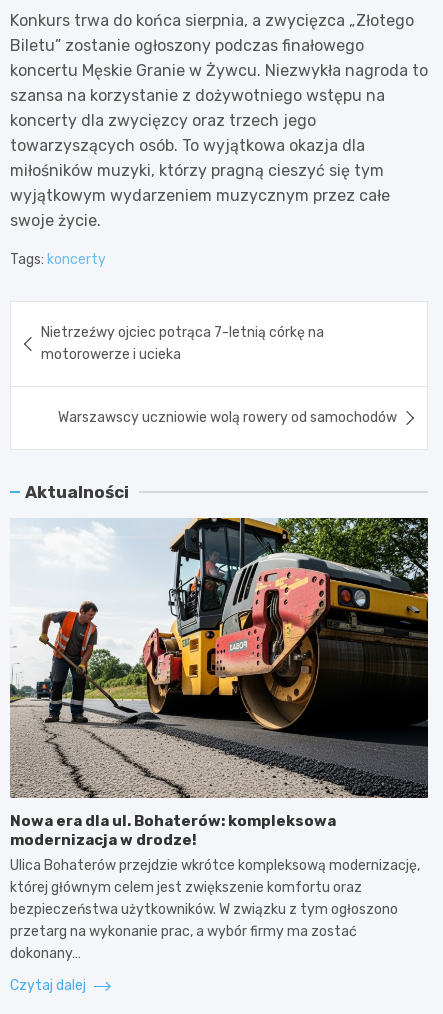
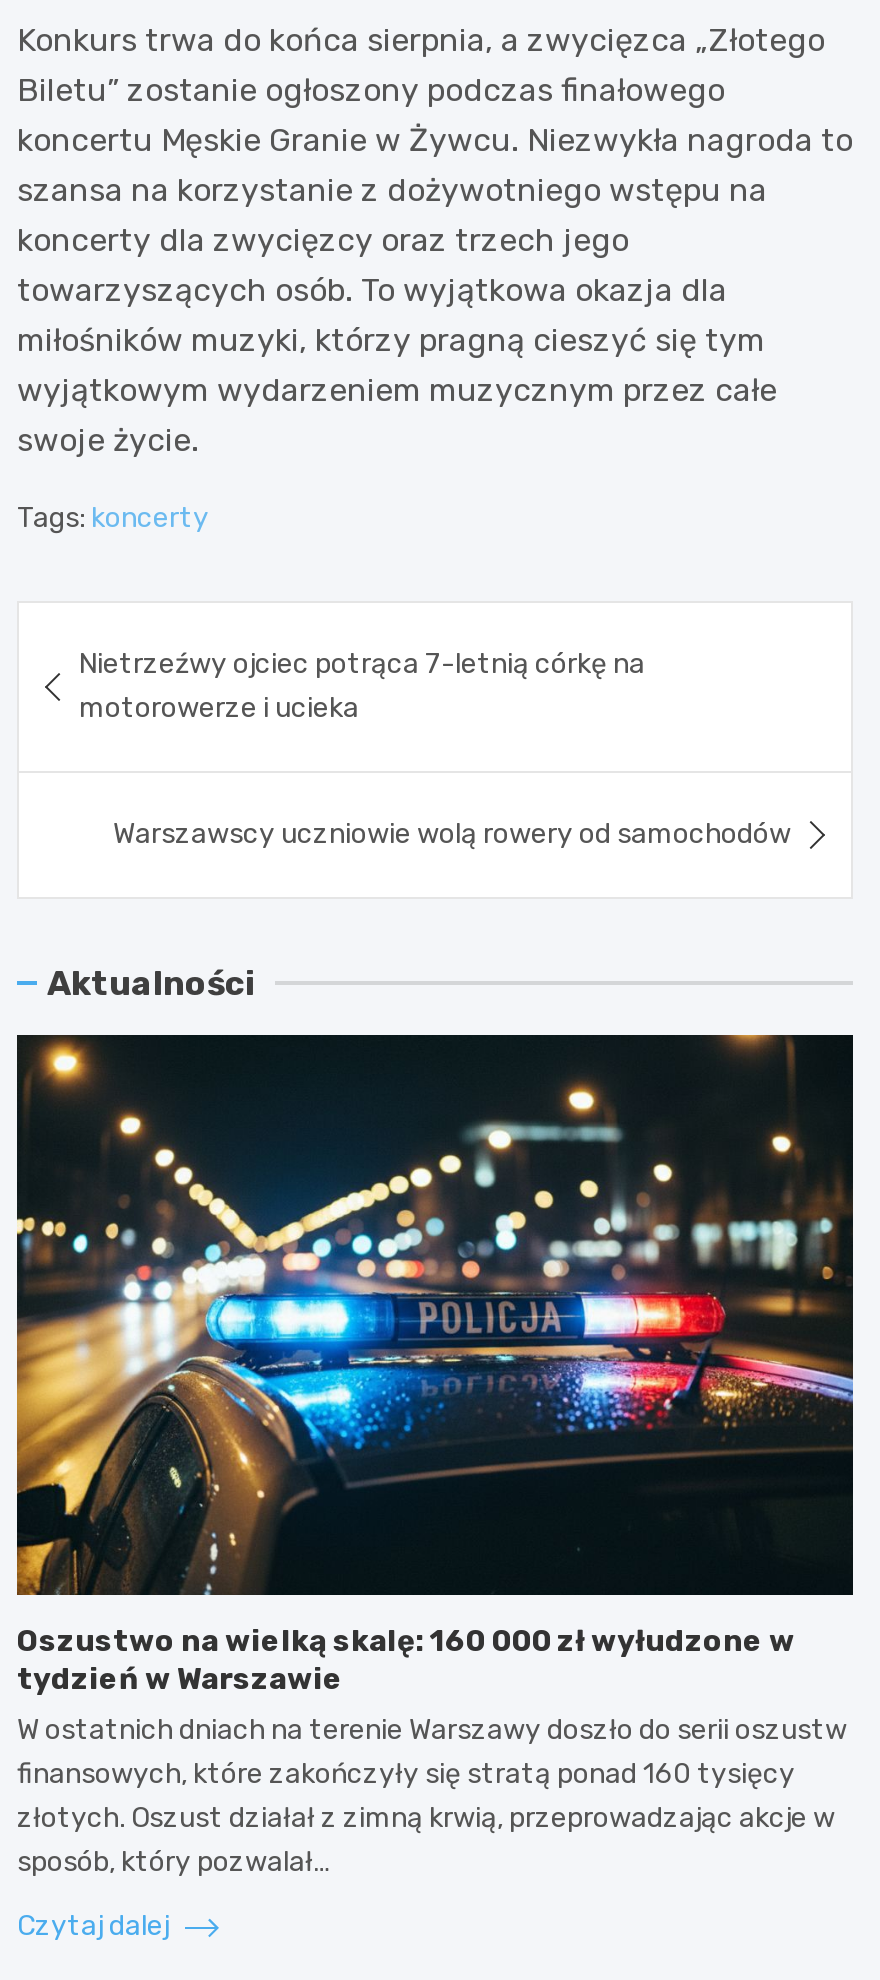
[10,517,429,962] [image] | Nowa era dla ul. Bohaterów: kompleksowa | modernizacja w drodze! | Ulica Bohaterów przejdzie wkrótce kompleksową modernizację, | której głównym celem jest zwiększenie komfortu oraz | bezpieczeństwa użytkowników. W związku z tym ogłoszono | przetarg na wykonanie prac, a wybór firmy ma zostać | dokonany… -> [15,1033,855,1879] [image] | Oszustwo na wielką skalę: 160 000 zł wyłudzone w | tydzień w Warszawie | W ostatnich dniach na terenie Warszawy doszło do serii oszustw | finansowych, które zakończyły się stratą ponad 160 tysięcy | złotych. Oszust działał z zimną krwią, przeprowadzając akcje w | sposób, który pozwalał…

